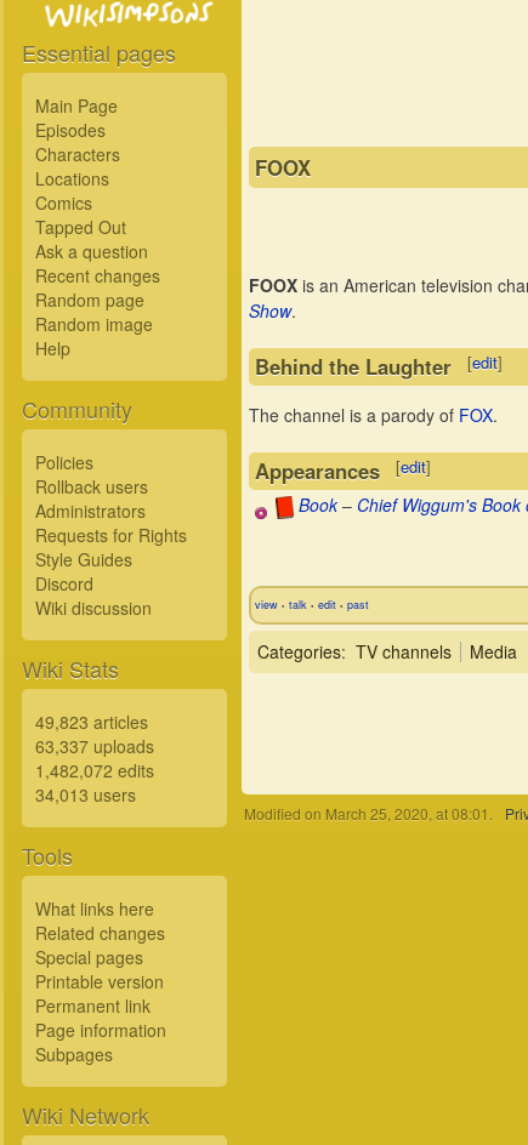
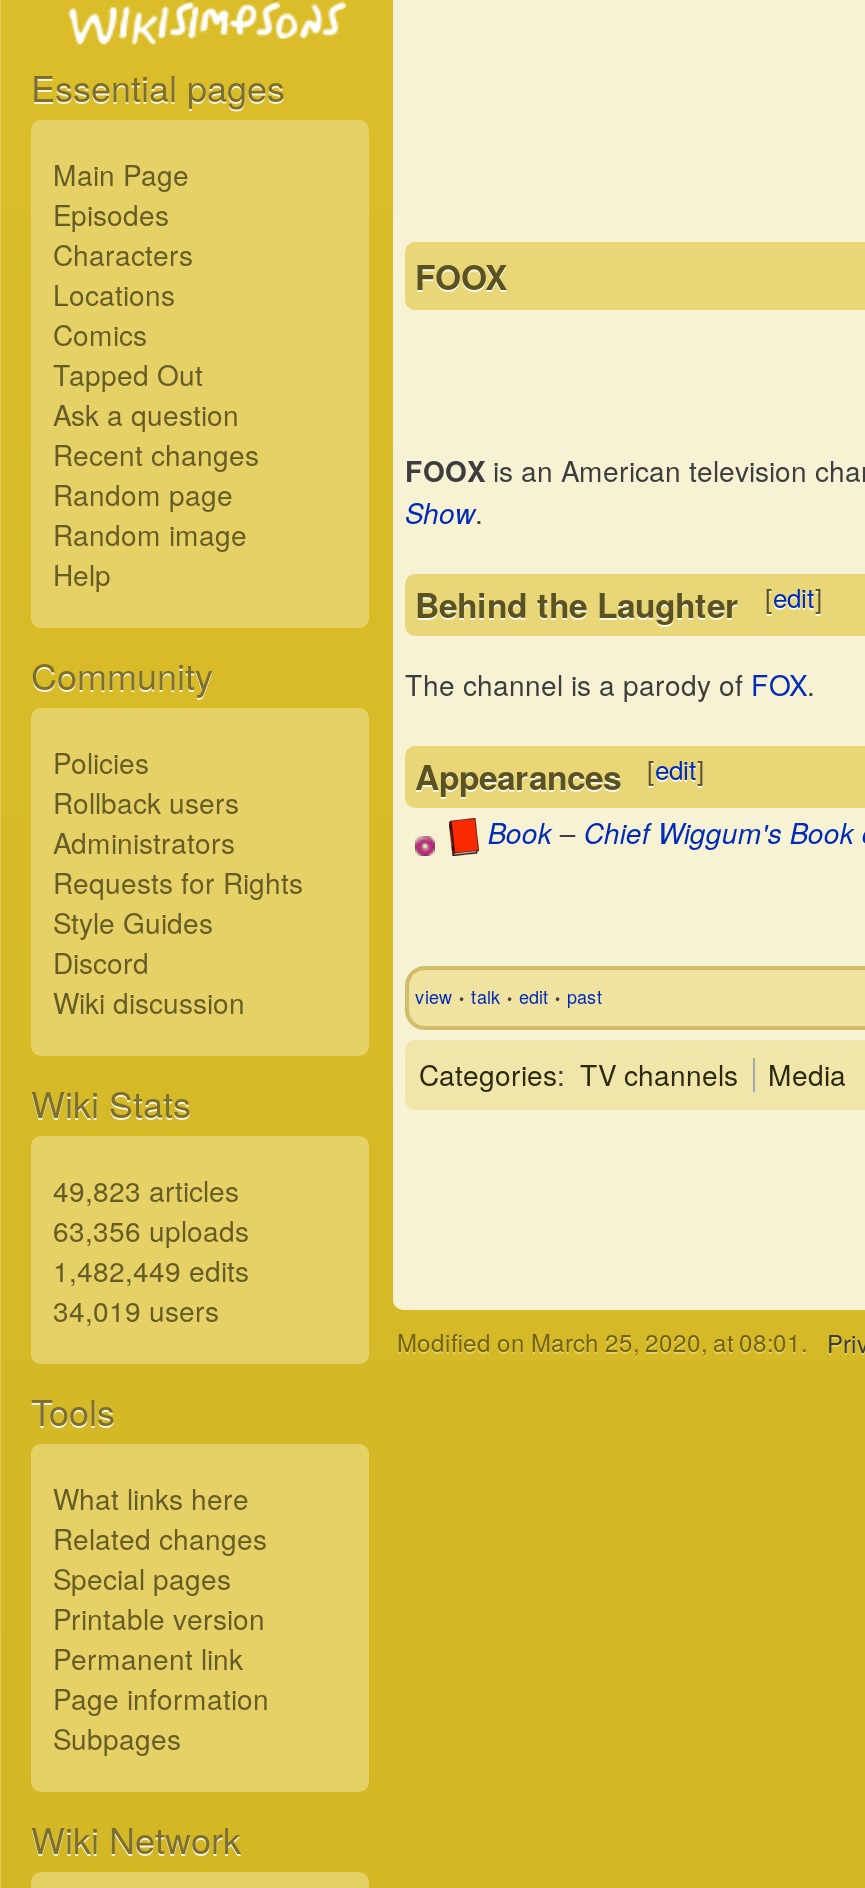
[35,734,154,758] 63,337 uploads -> [53,1210,249,1250] 63,356 uploads
[35,758,154,782] 1,482,072 edits -> [53,1250,249,1290] 1,482,449 edits
[35,782,136,807] 34,013 users -> [53,1290,219,1330] 34,019 users

